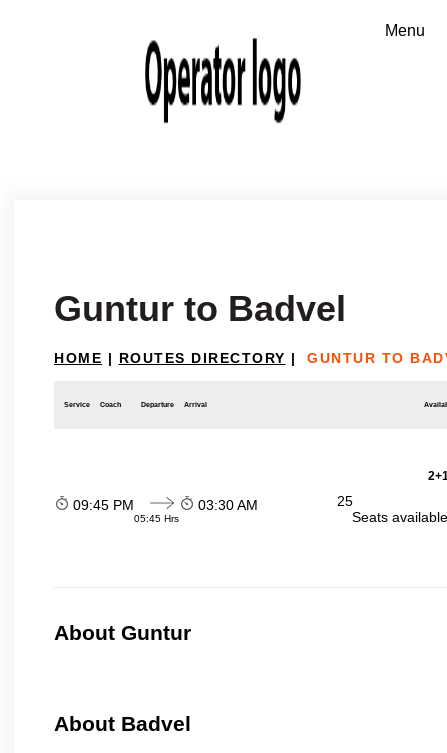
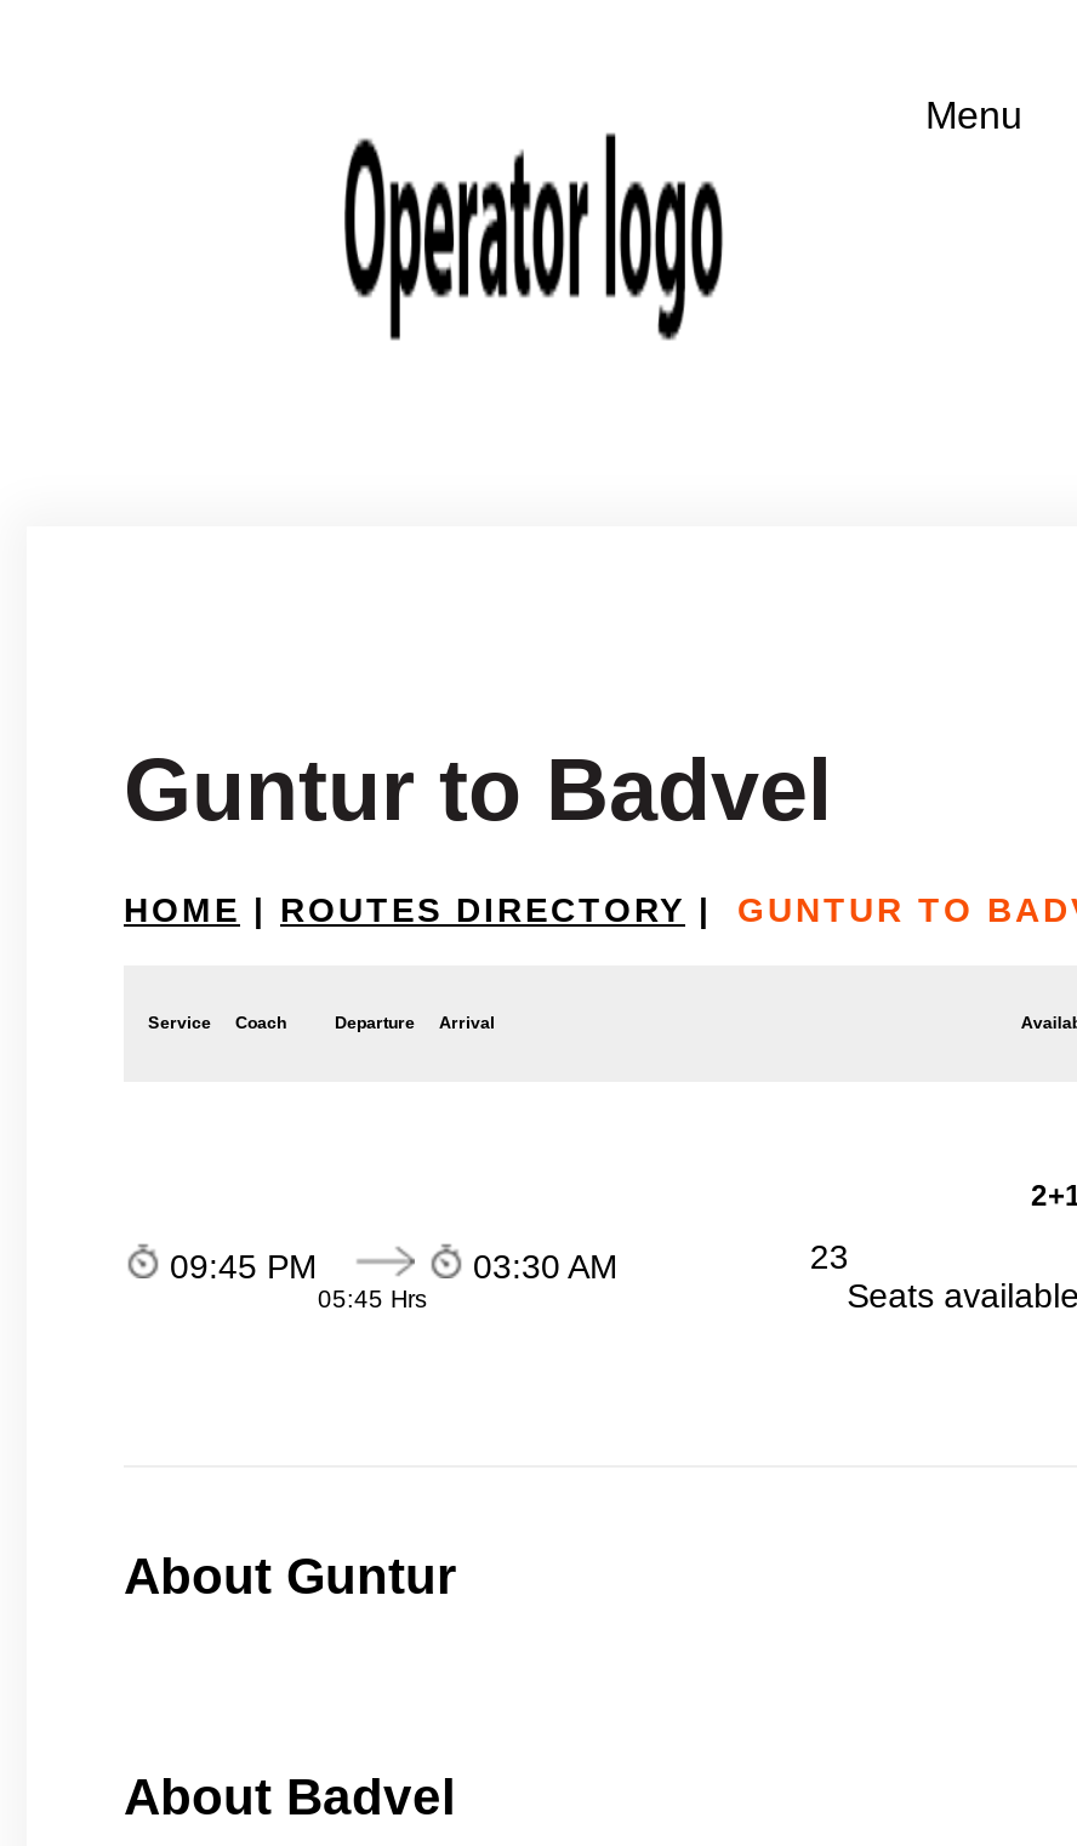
[337,493,353,509] 25 -> [810,1237,849,1276] 23

